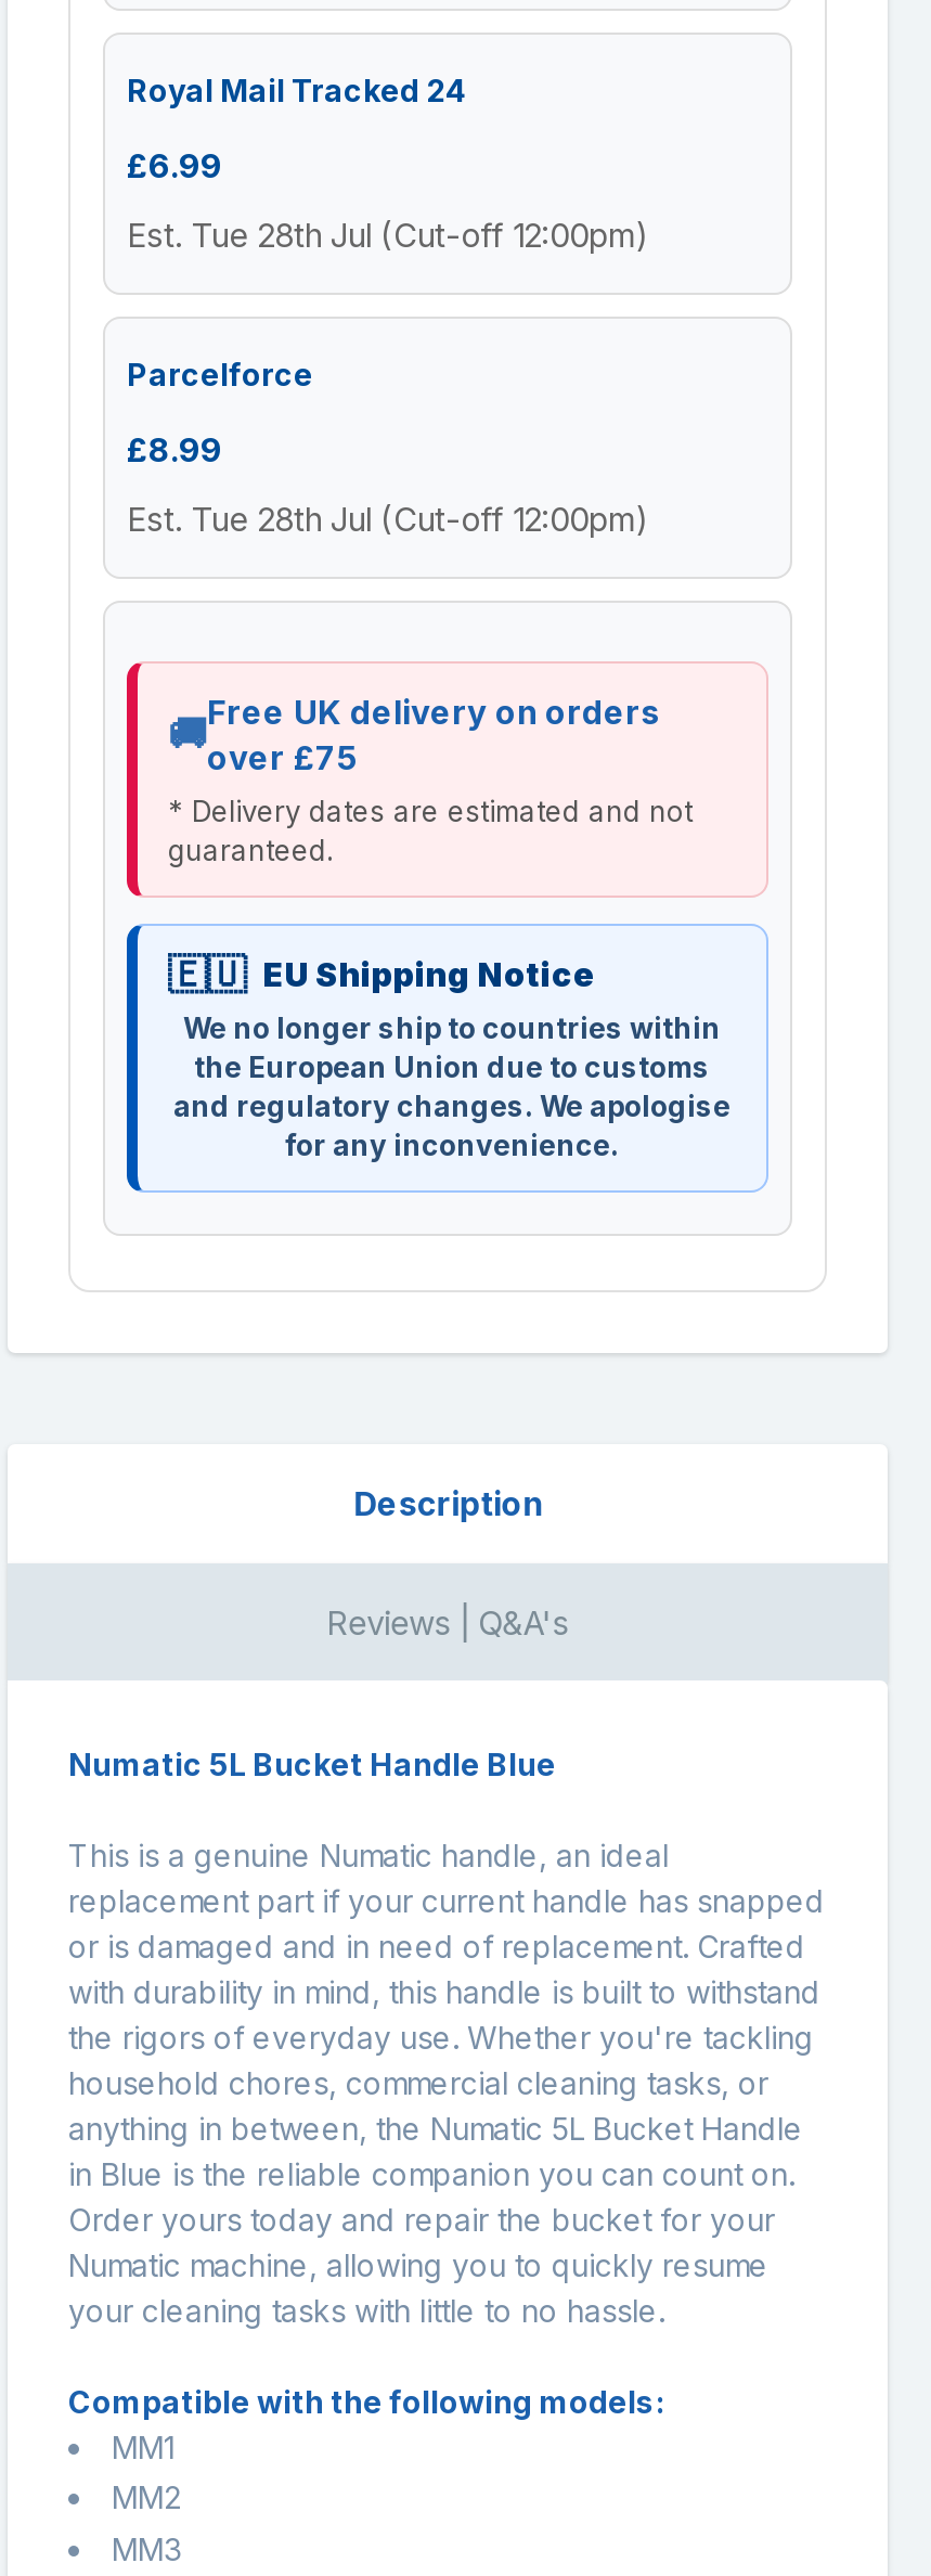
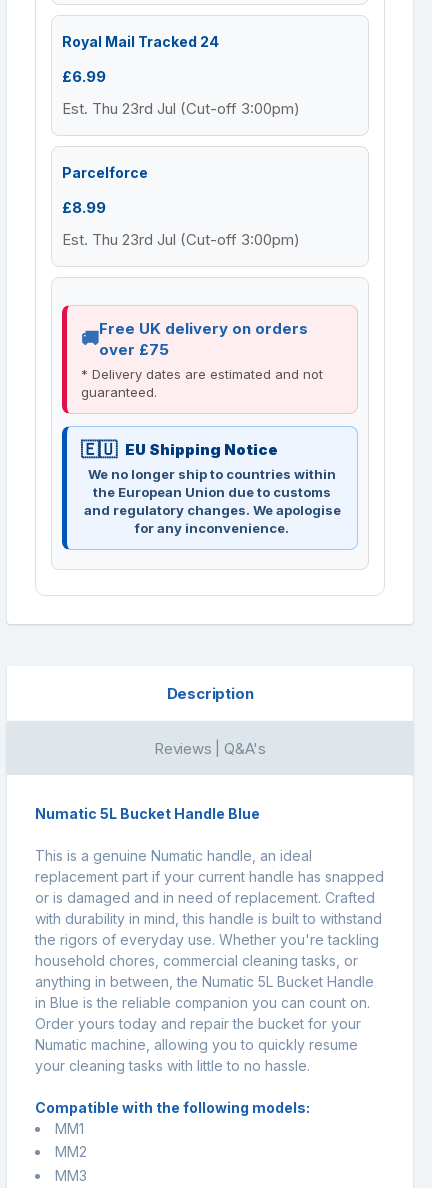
[127,214,649,255] Est. Tue 28th Jul (Cut-off 12:00pm) -> [62,99,300,118] Est. Thu 23rd Jul (Cut-off 3:00pm)
[127,498,649,539] Est. Tue 28th Jul (Cut-off 12:00pm) -> [62,230,300,249] Est. Thu 23rd Jul (Cut-off 3:00pm)

